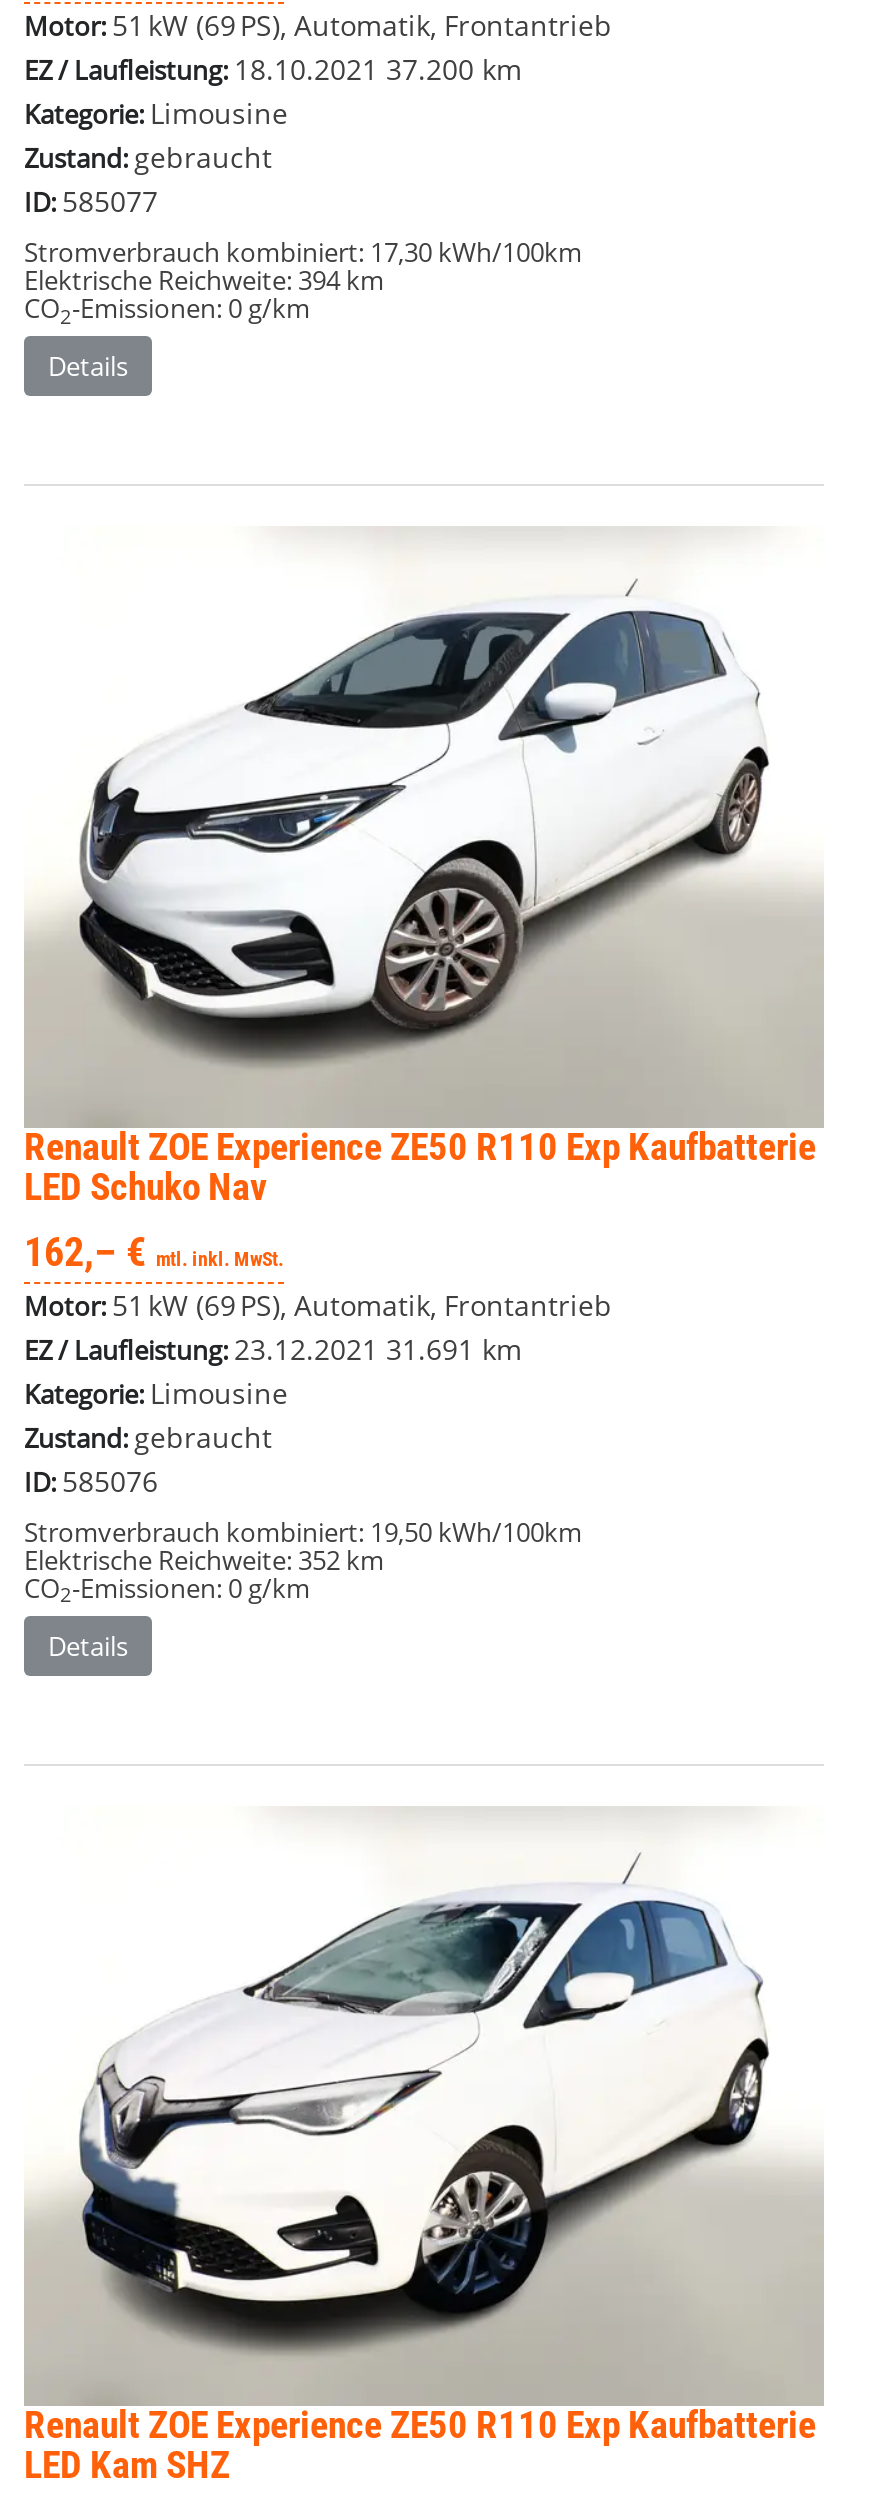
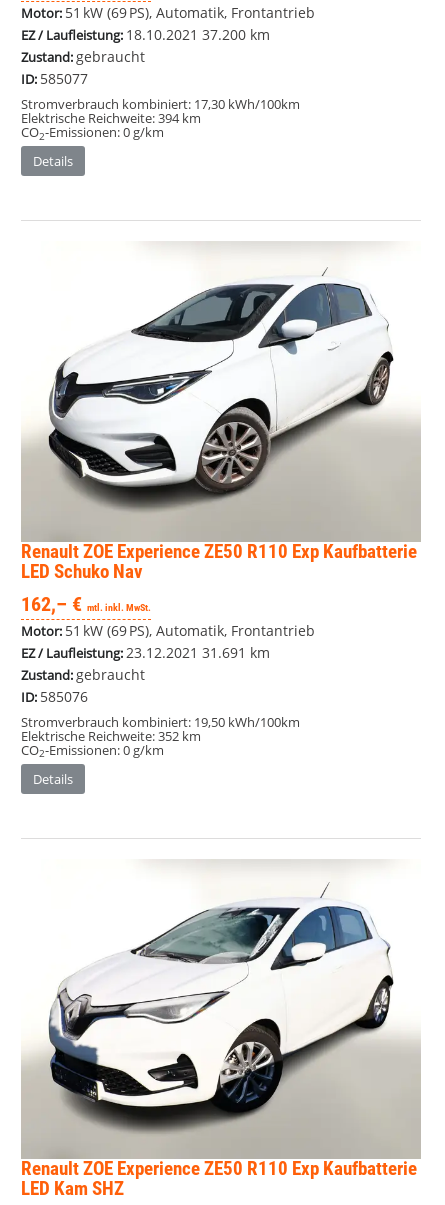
[24,94,288,132] Kategorie: Limousine -> none
[24,1373,288,1411] Kategorie: Limousine -> none

